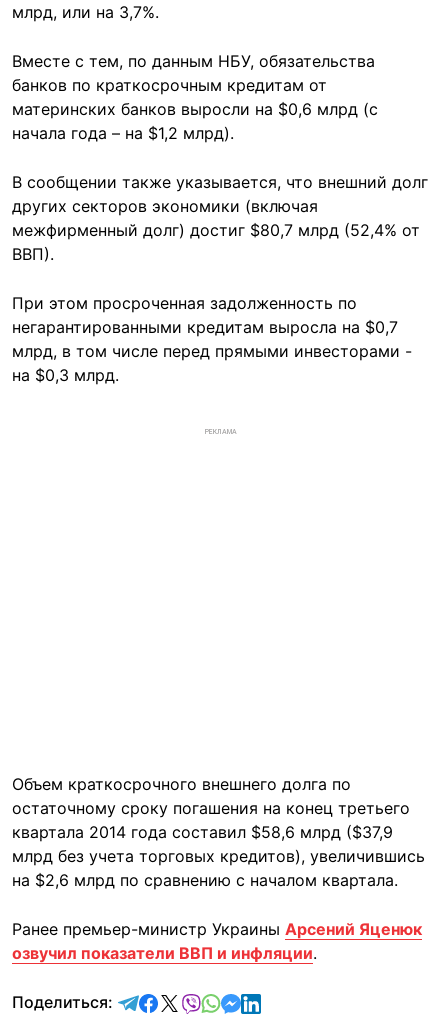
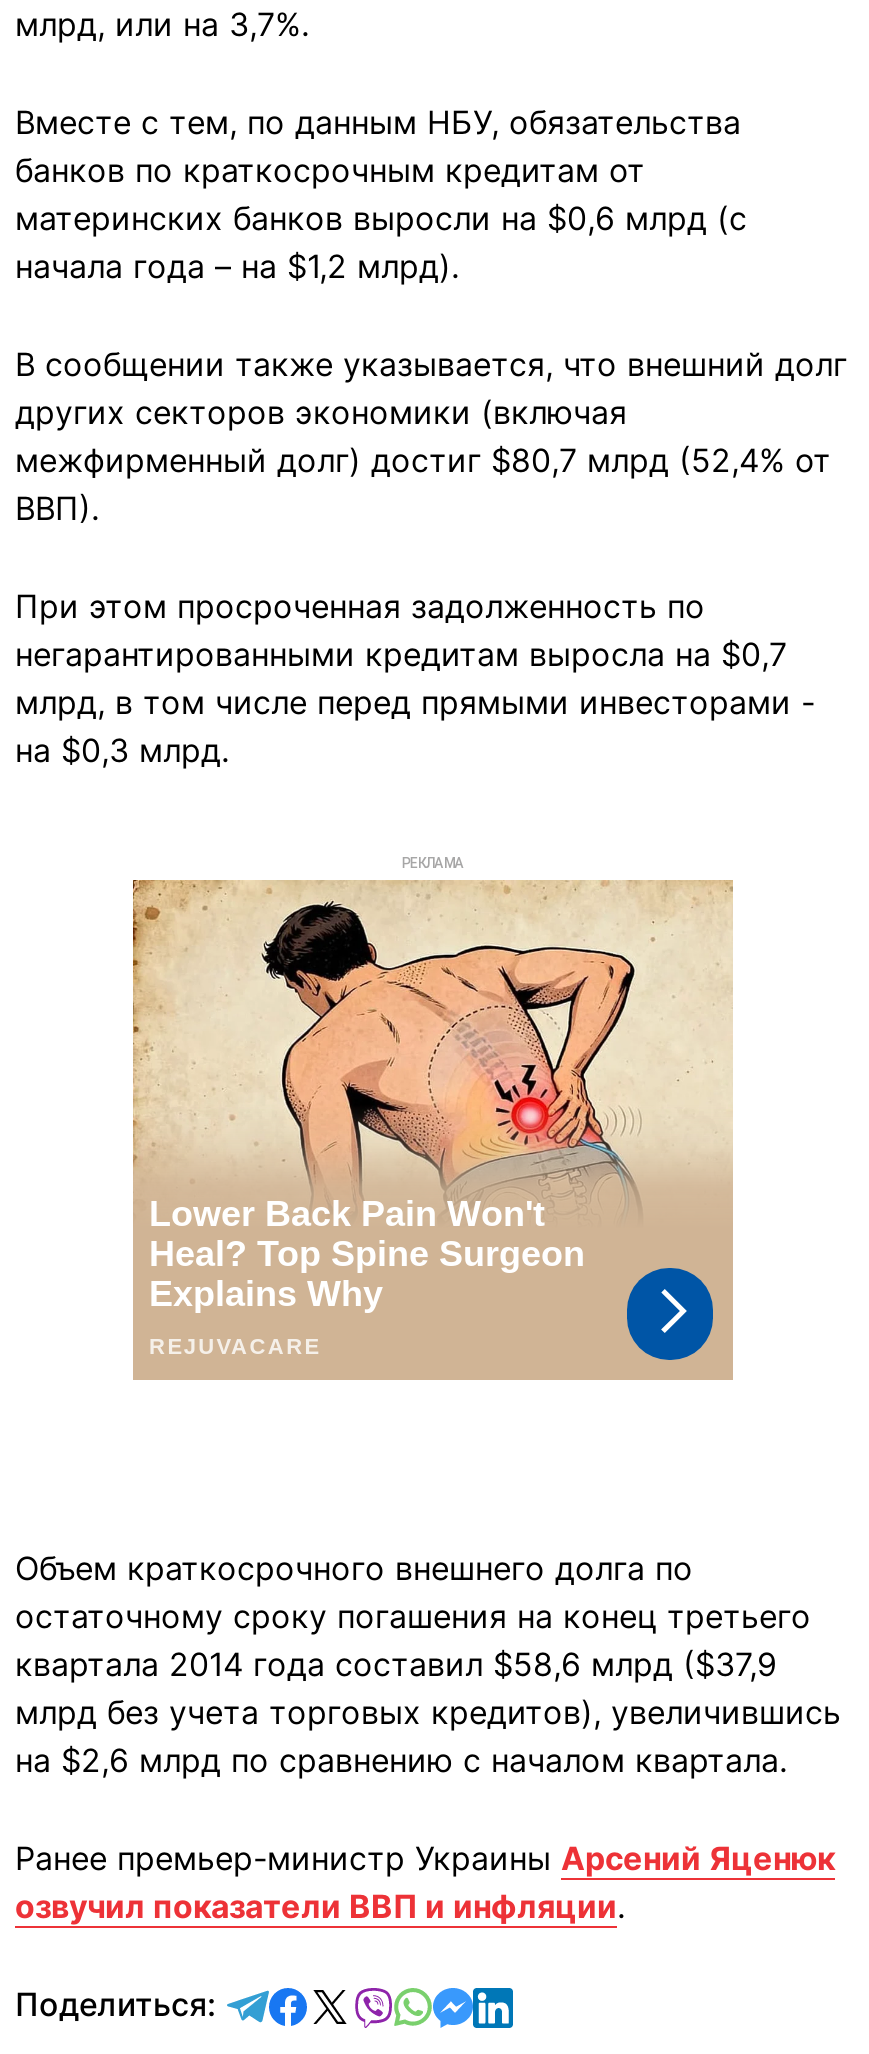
none -> [131,878,735,1382] [image]

